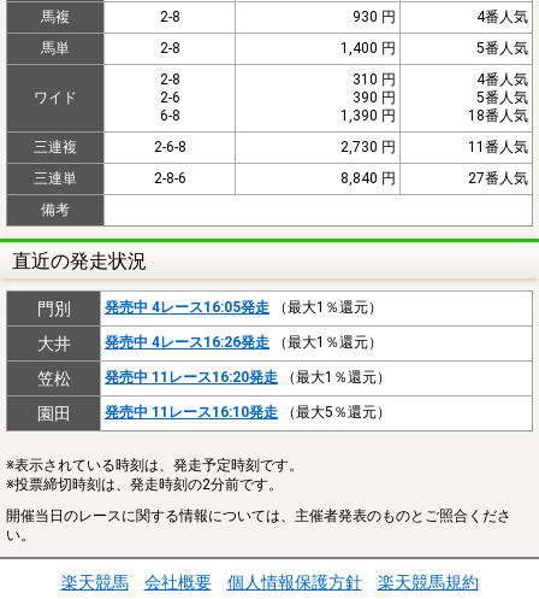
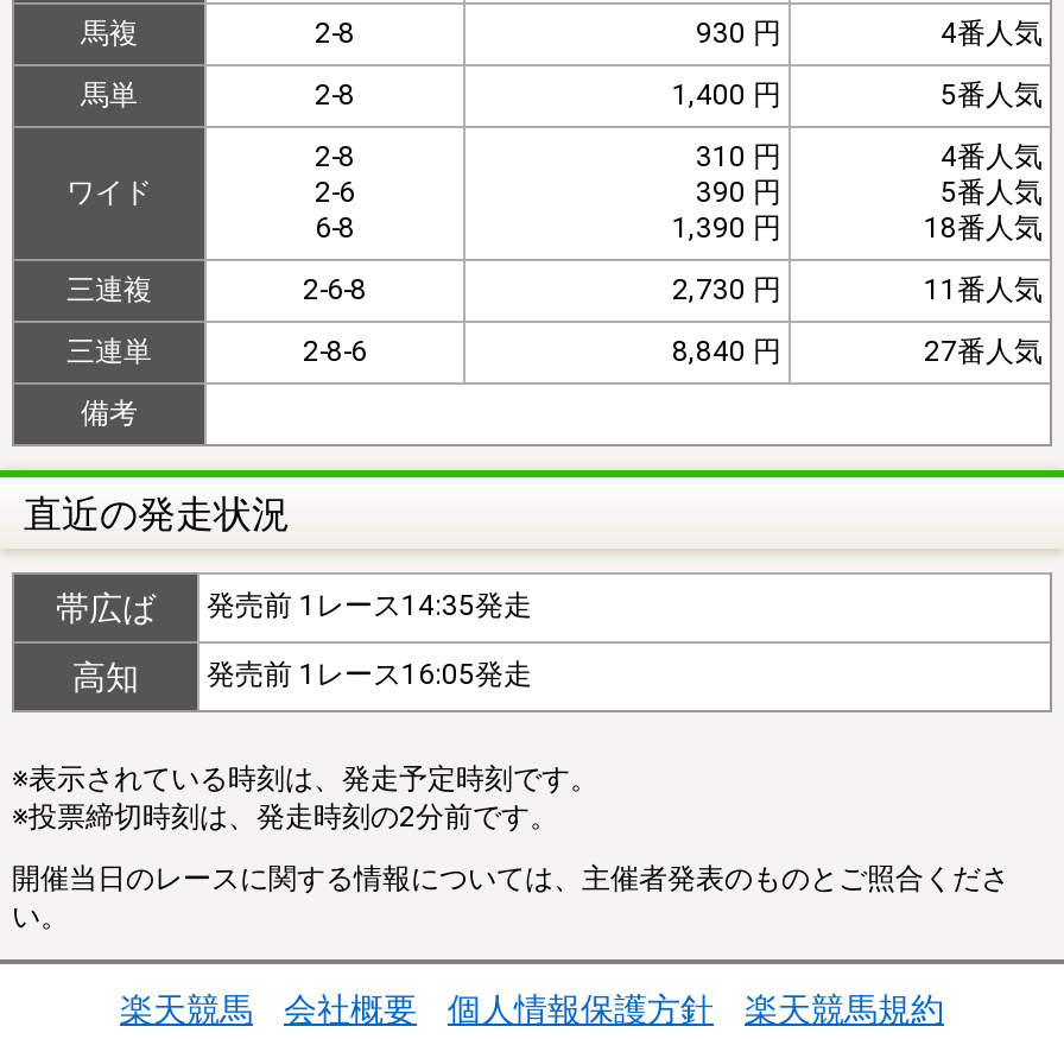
[37,299,391,423] 門別 | 発売中 4レース16:05発走（最大1％還元） | 大井 | 発売中 4レース16:26発走（最大1％還元） | 笠松 | 発売中 11レース16:20発走（最大1％還元） | 園田 | 発売中 11レース16:10発走（最大5％還元） -> [56,588,532,695] 帯広ば | 発売前 1レース14:35発走 | 高知 | 発売前 1レース16:05発走

